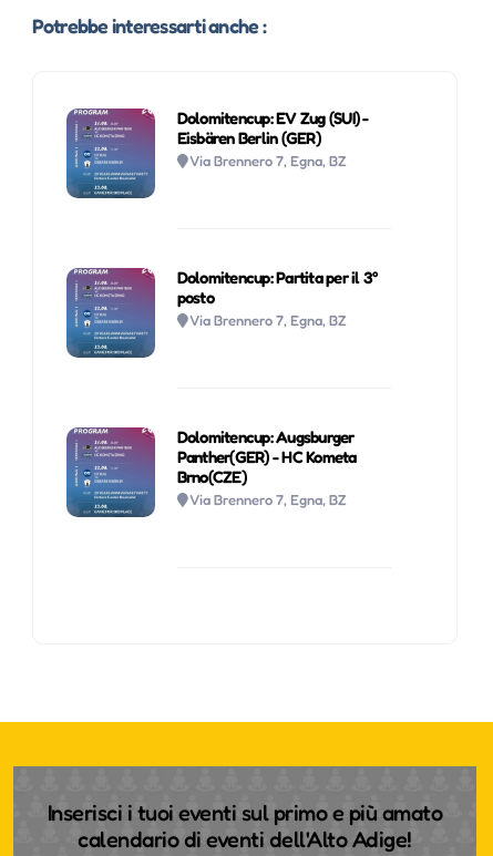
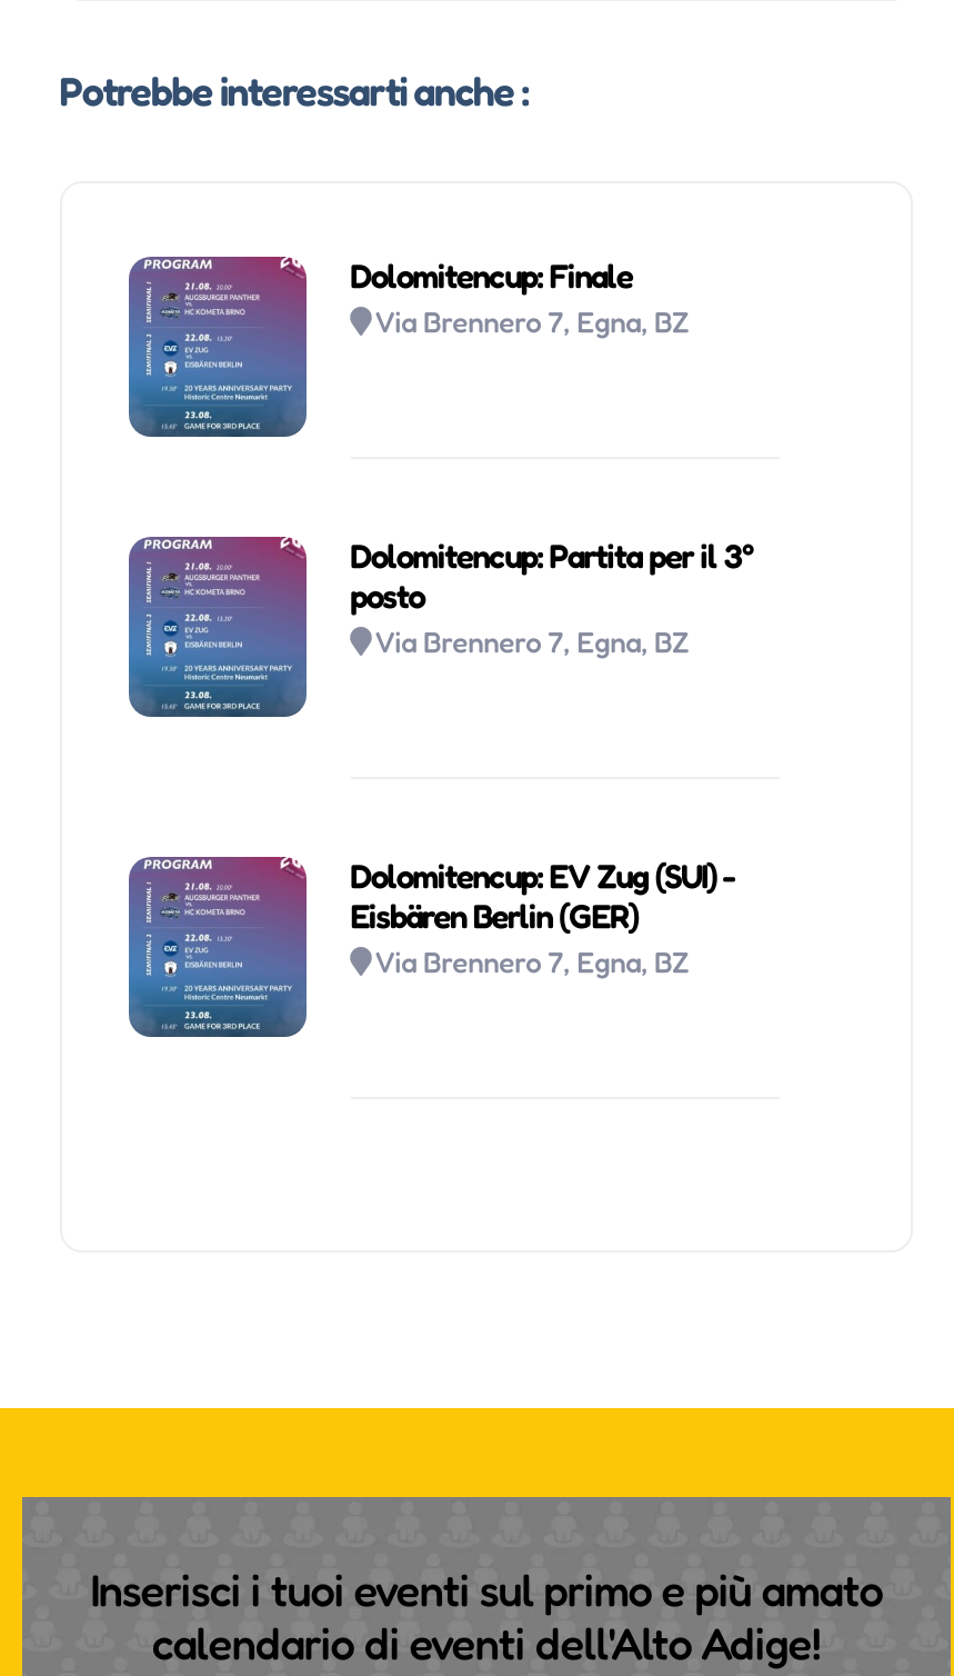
none -> [350,254,632,296] Dolomitencup: Finale
moved [177,108,368,149] -> [350,854,734,936]: Dolomitencup: EV Zug (SUI) - | Eisbären Berlin (GER)
[66,162,155,219] [image] -> [127,322,309,440] [image]
[177,427,356,488] Dolomitencup: Augsburger | Panther(GER) - HC Kometa | Brno(CZE) -> none
[66,501,155,538] [image] -> [127,962,309,1040] [image]

